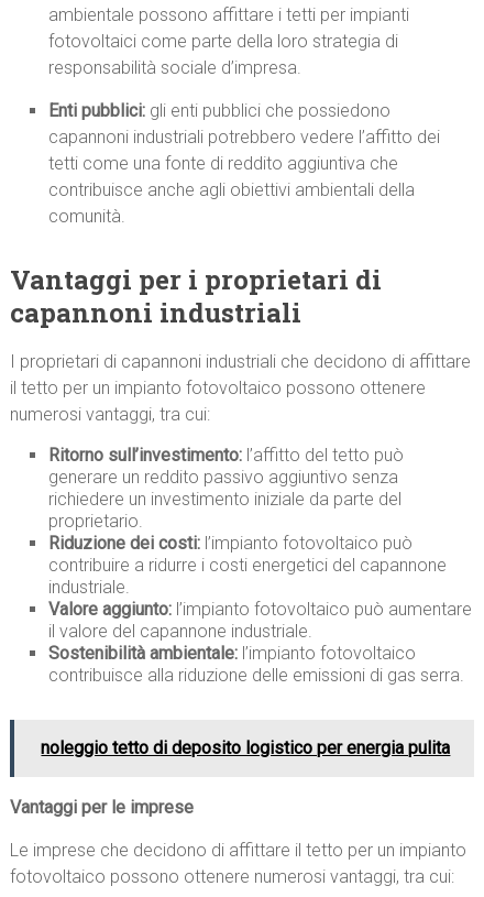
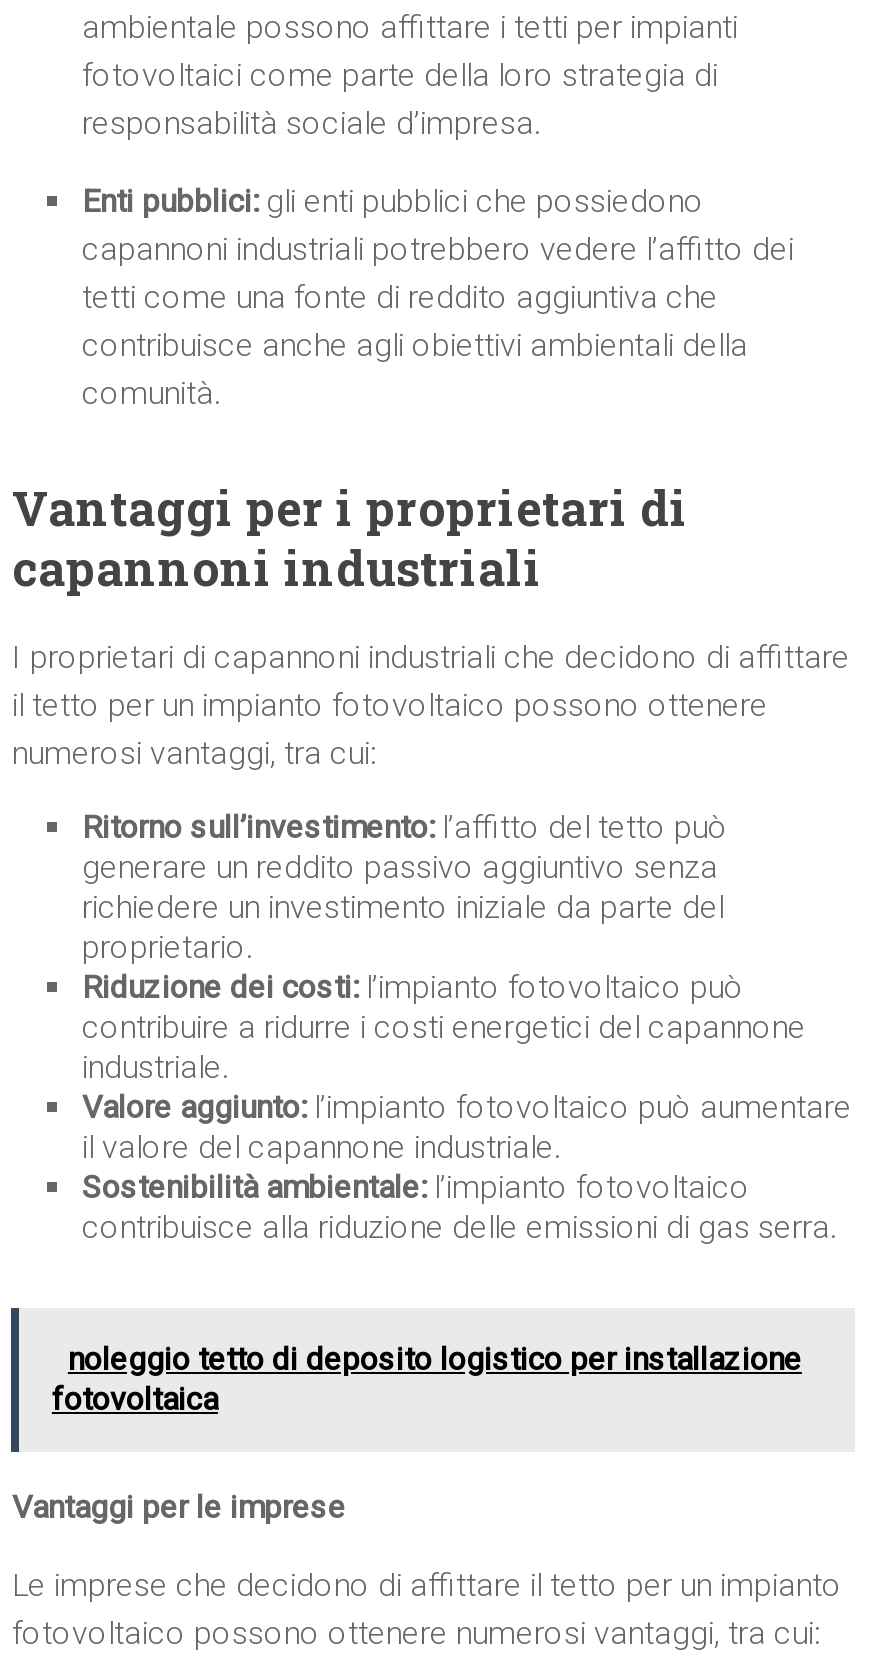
[41,738,450,759] noleggio tetto di deposito logistico per energia pulita -> [52,1340,802,1418] noleggio tetto di deposito logistico per installazione | fotovoltaica

